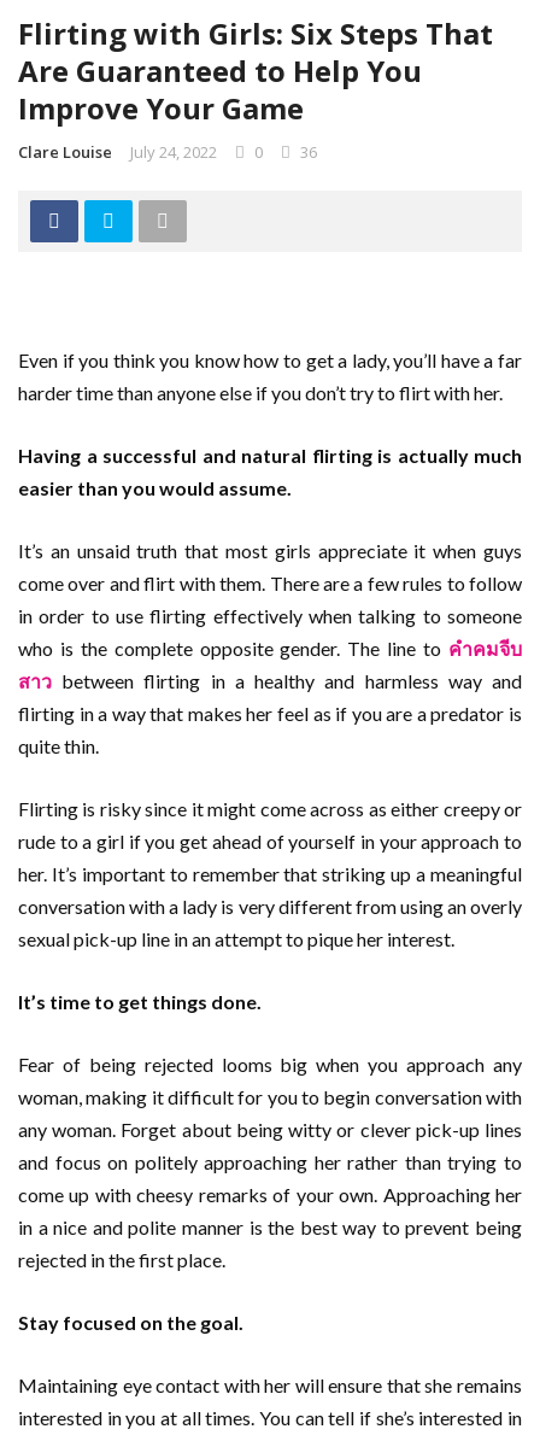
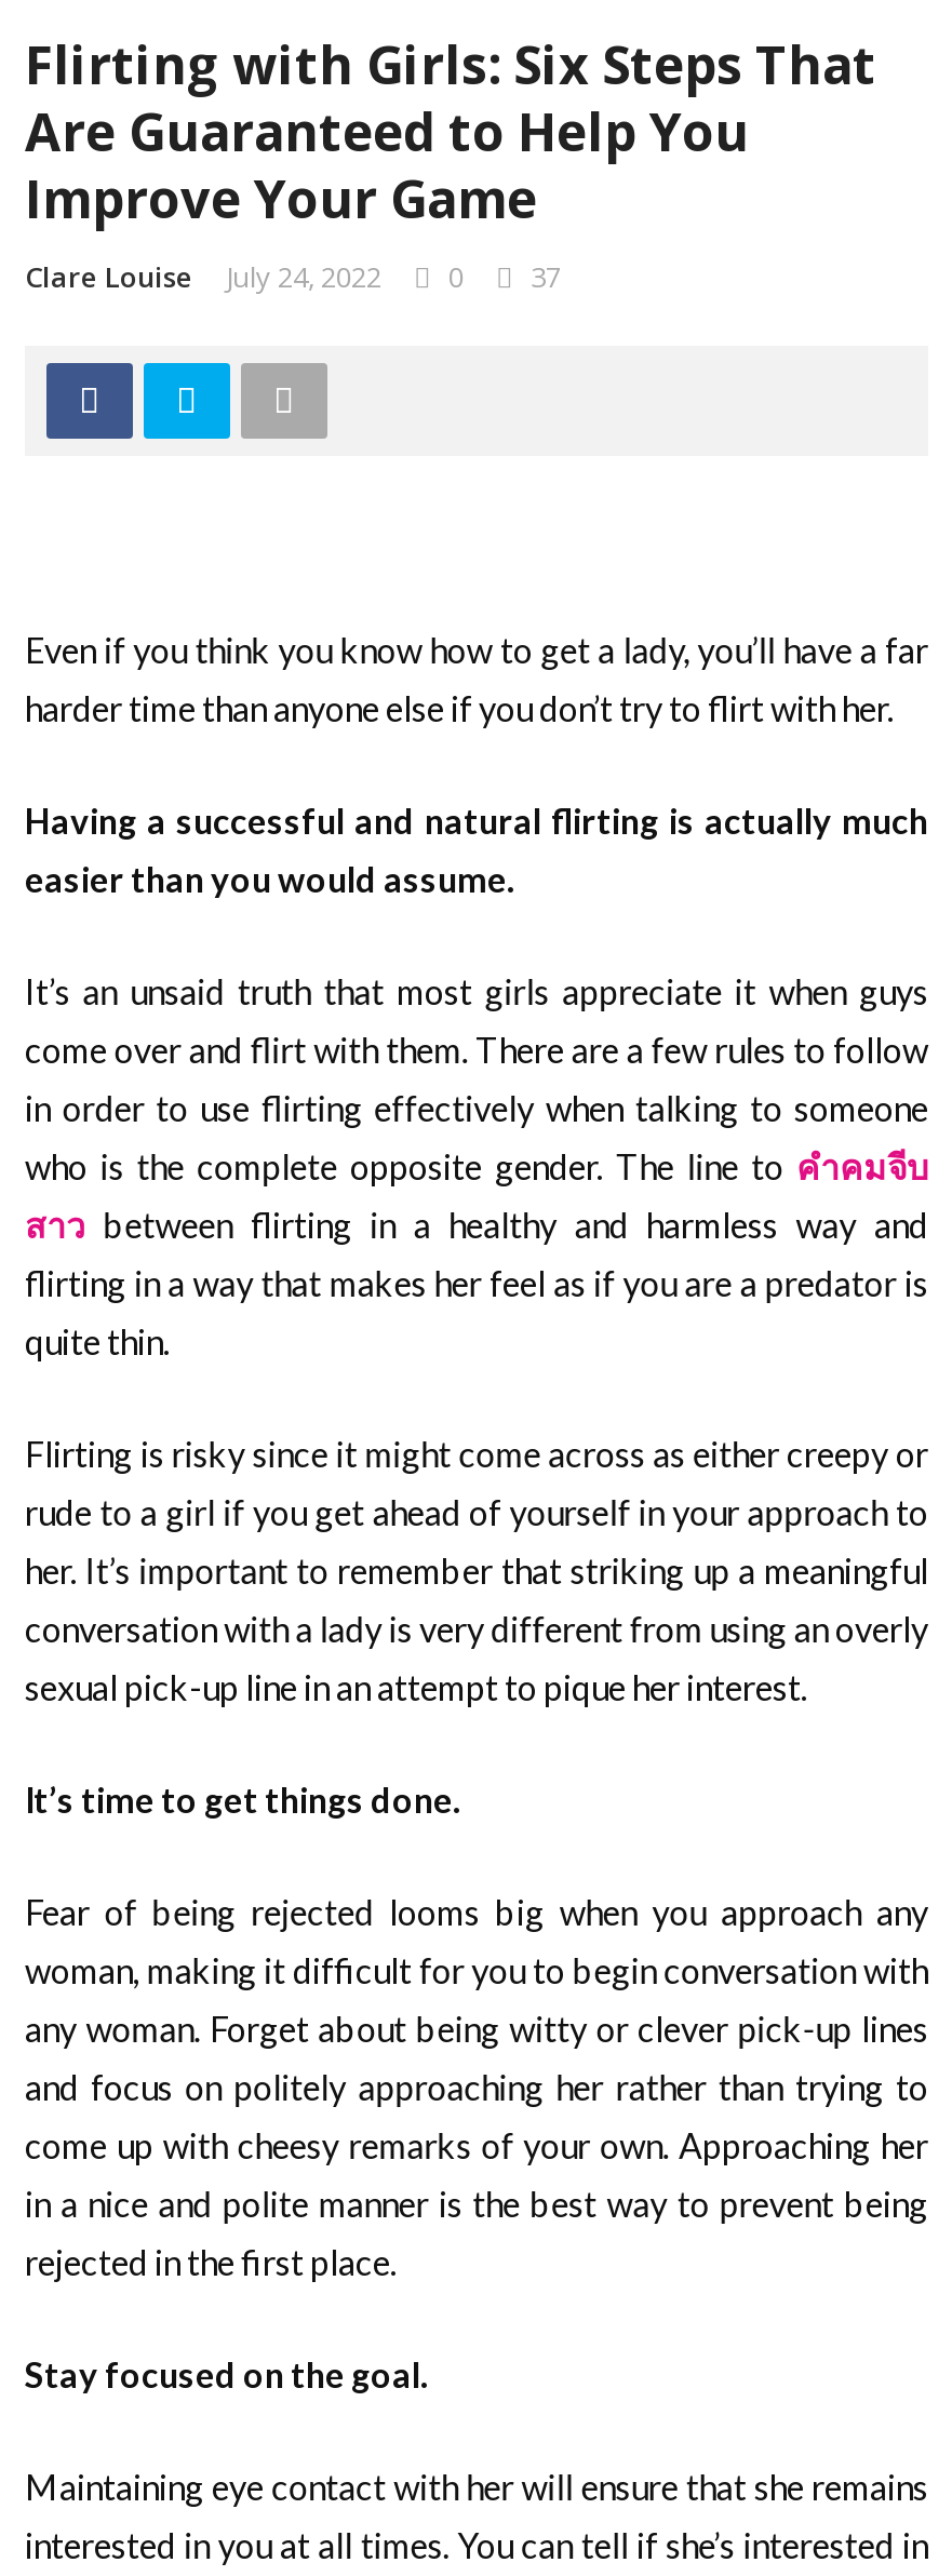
[18,141,317,163] Clare Louise July 24, 2022 0 36 -> [25,257,561,296] Clare Louise July 24, 2022 0 37

